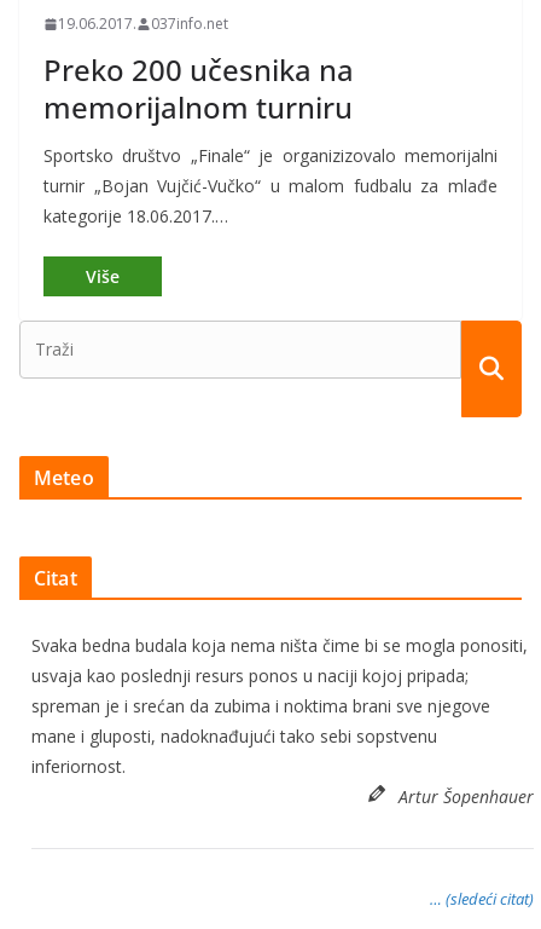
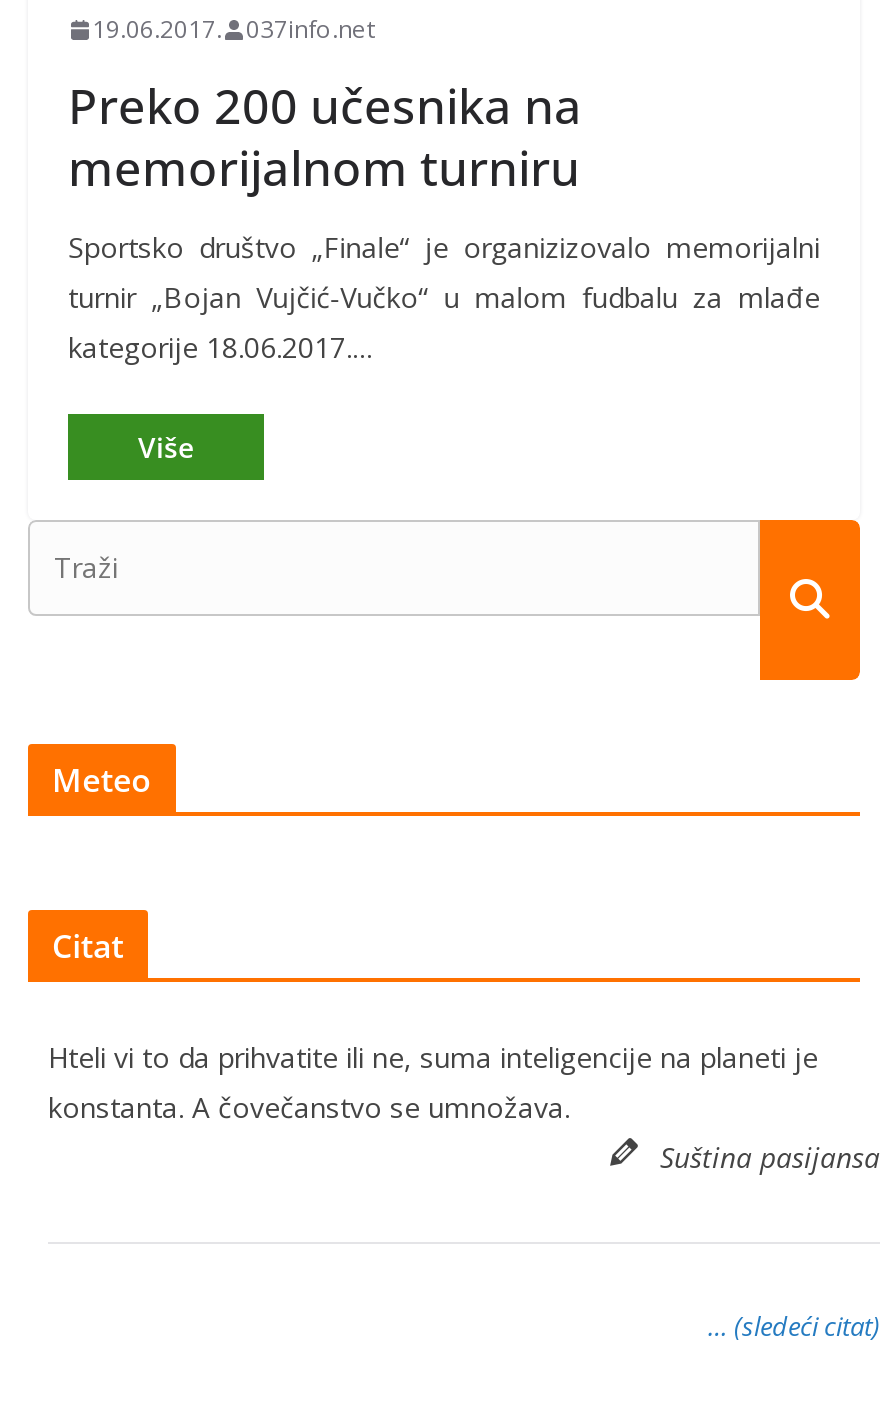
[31,634,534,809] Svaka bedna budala koja nema ništa čime bi se mogla ponositi, | usvaja kao poslednji resurs ponos u naciji kojoj pripada; | spreman je i srećan da zubima i noktima brani sve njegove | mane i gluposti, nadoknađujući tako sebi sopstvenu | inferiornost. | Artur Šopenhauer -> [48,1039,880,1177] Hteli vi to da prihvatite ili ne, suma inteligencije na planeti je | konstanta. A čovečanstvo se umnožava. | Suština pasijansa

